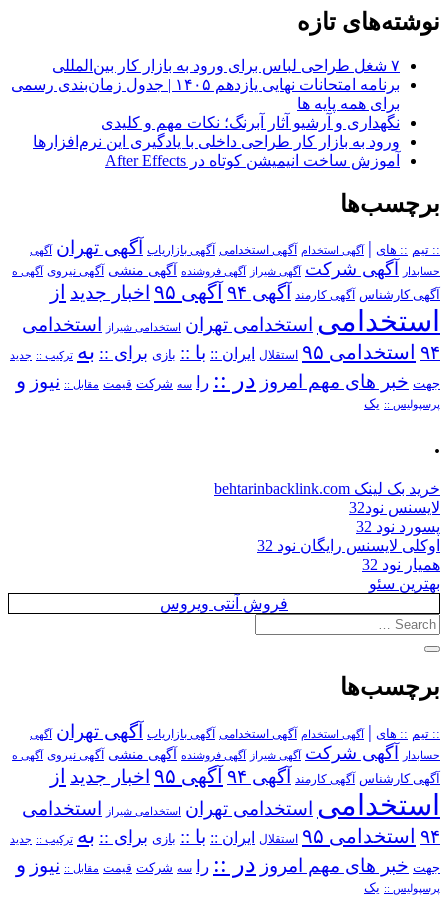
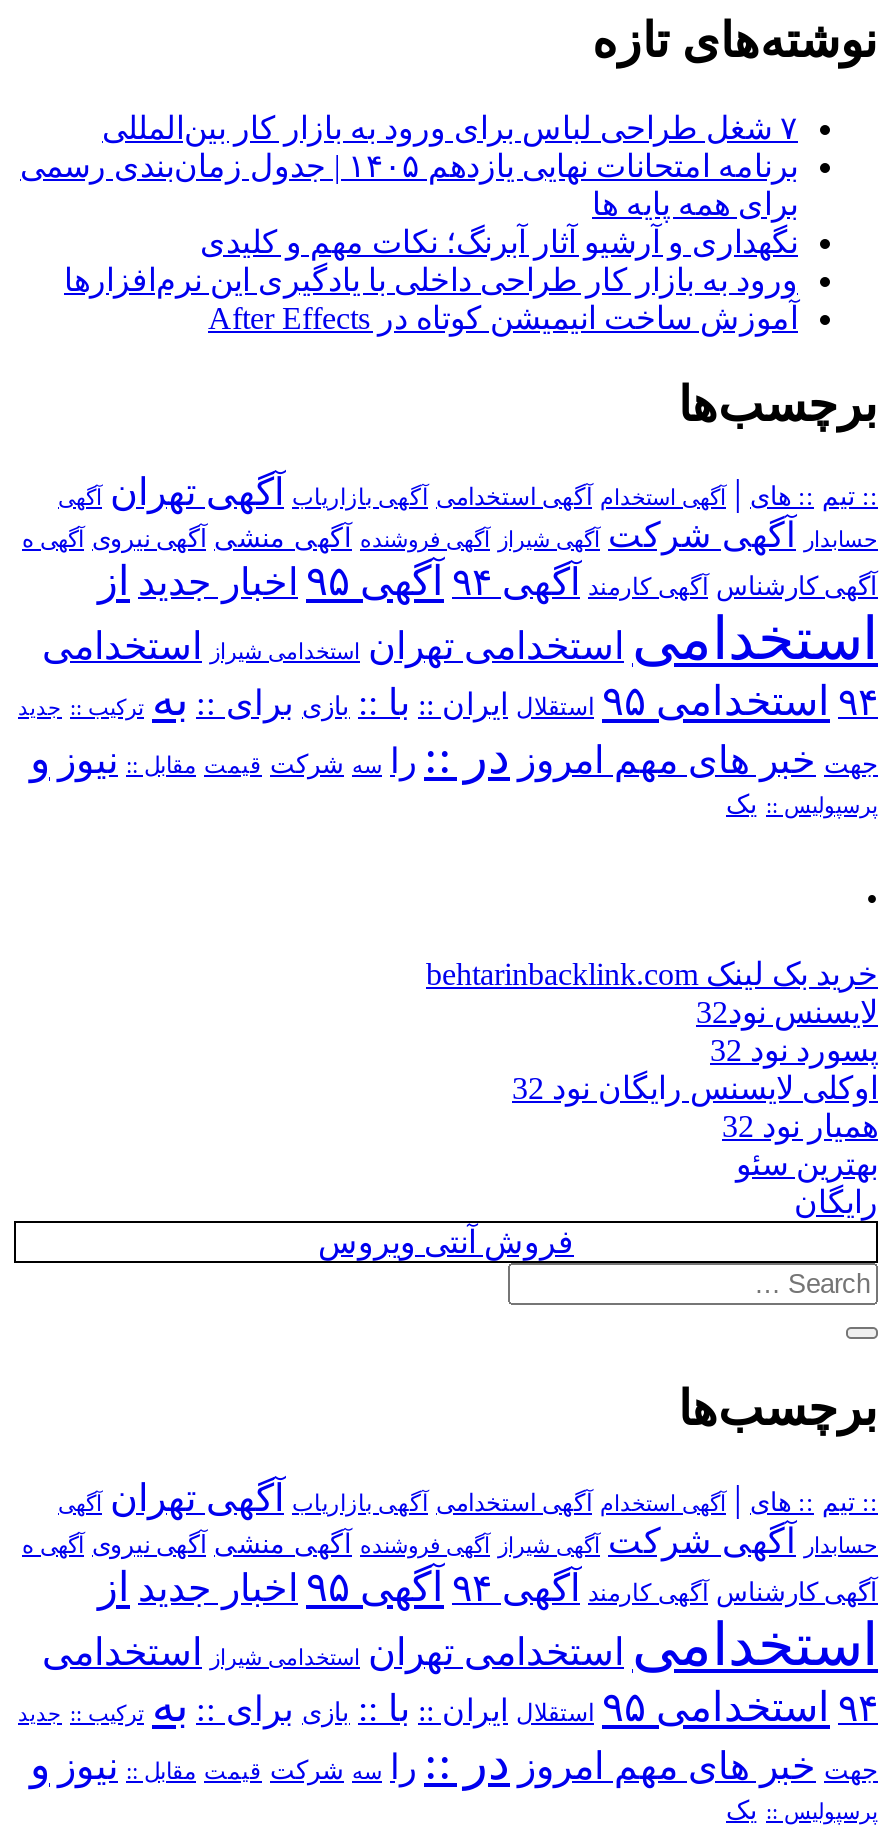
none -> [794,1186,878,1220] رایگان

